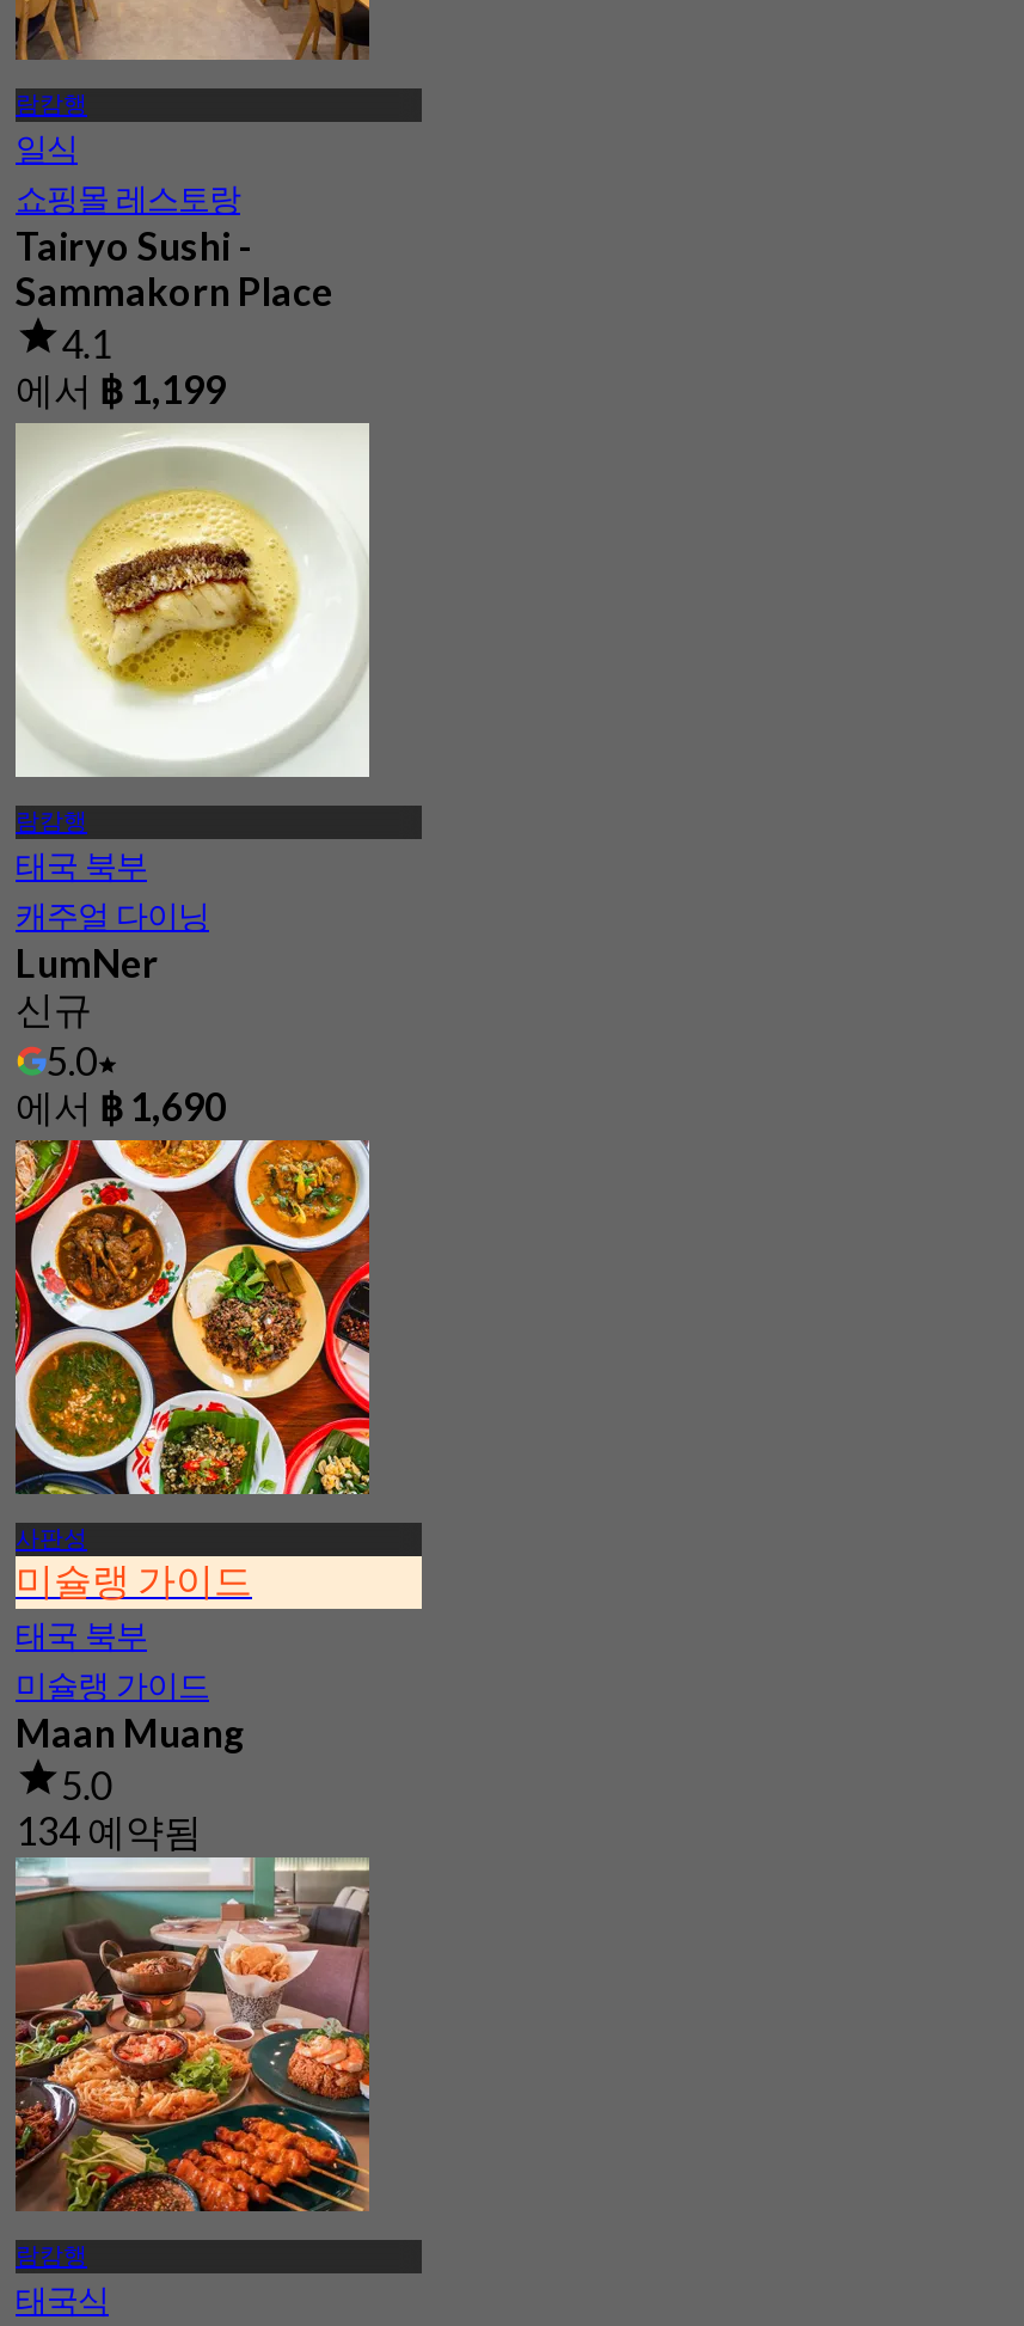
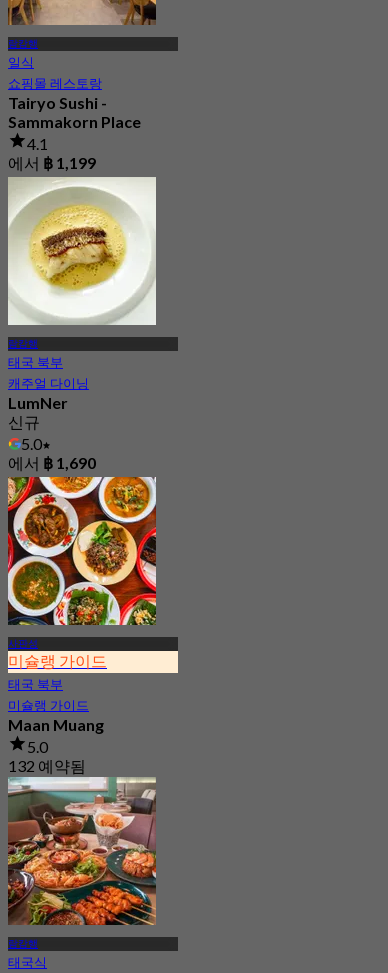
[16,1808,202,1853] 134 예약됨 -> [8,756,86,775] 132 예약됨

